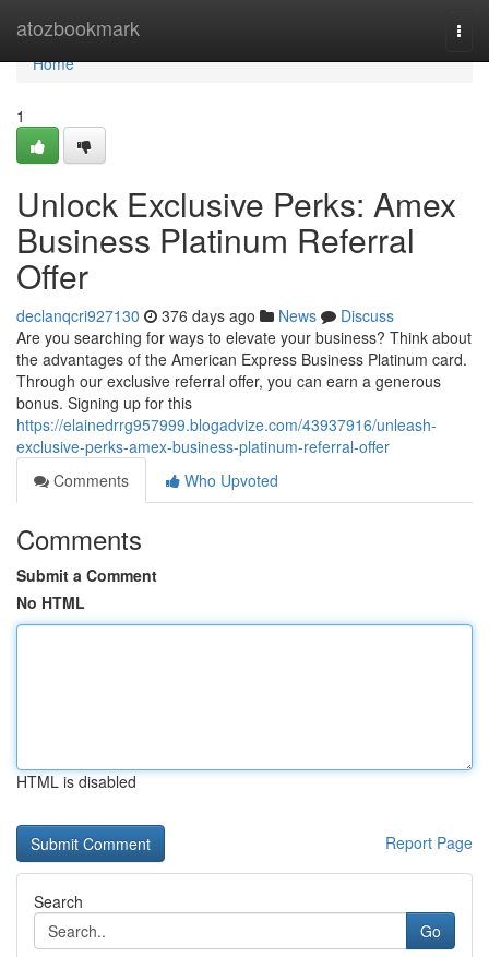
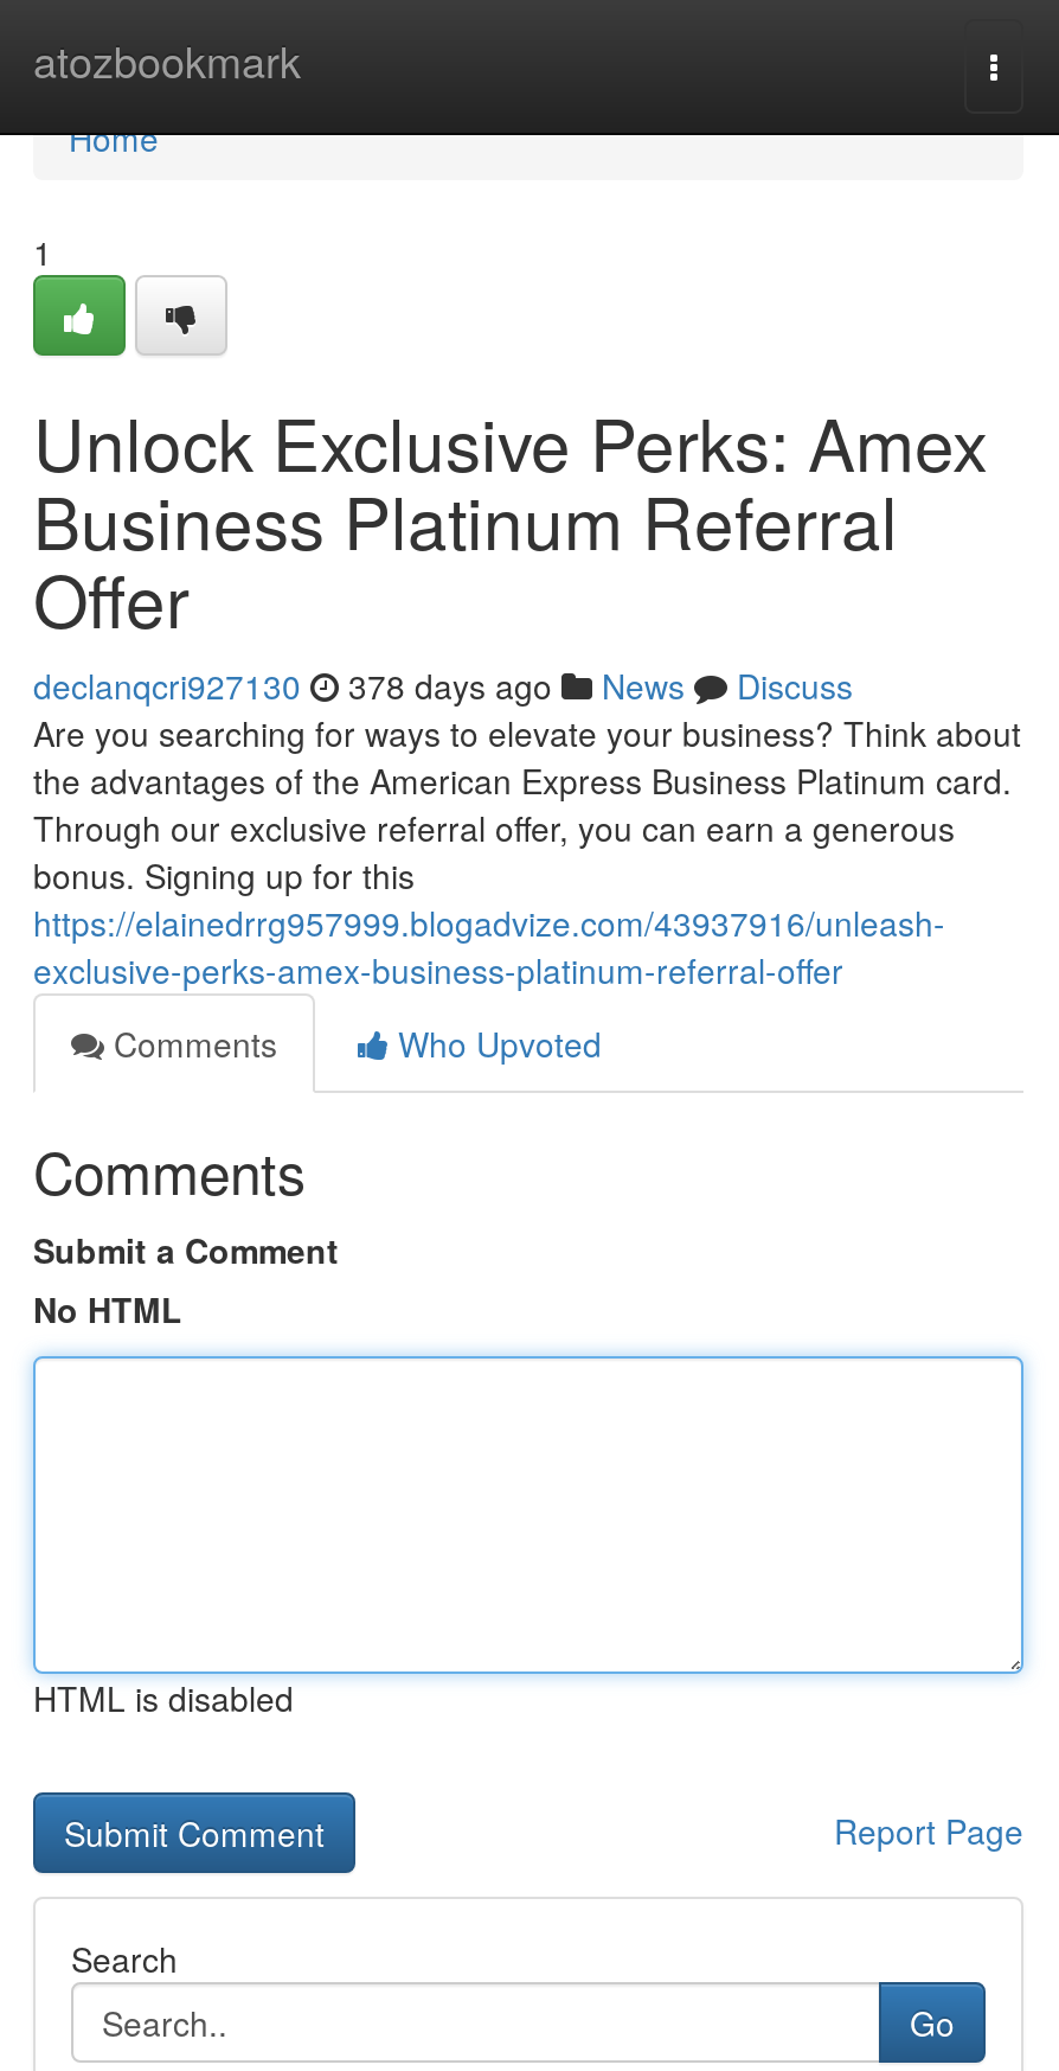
[16,304,394,326] declanqcri927130 376 days ago News Discuss -> [33,661,853,709] declanqcri927130 378 days ago News Discuss

